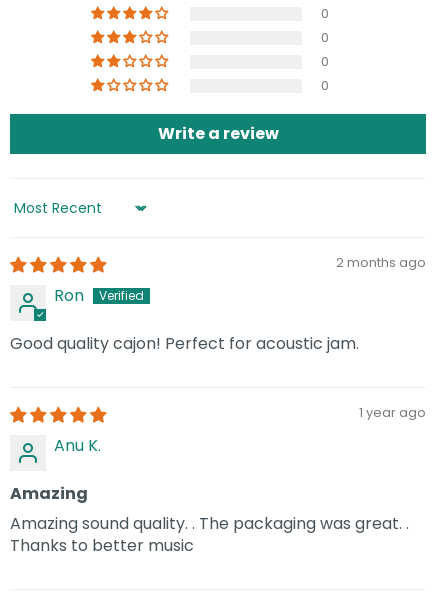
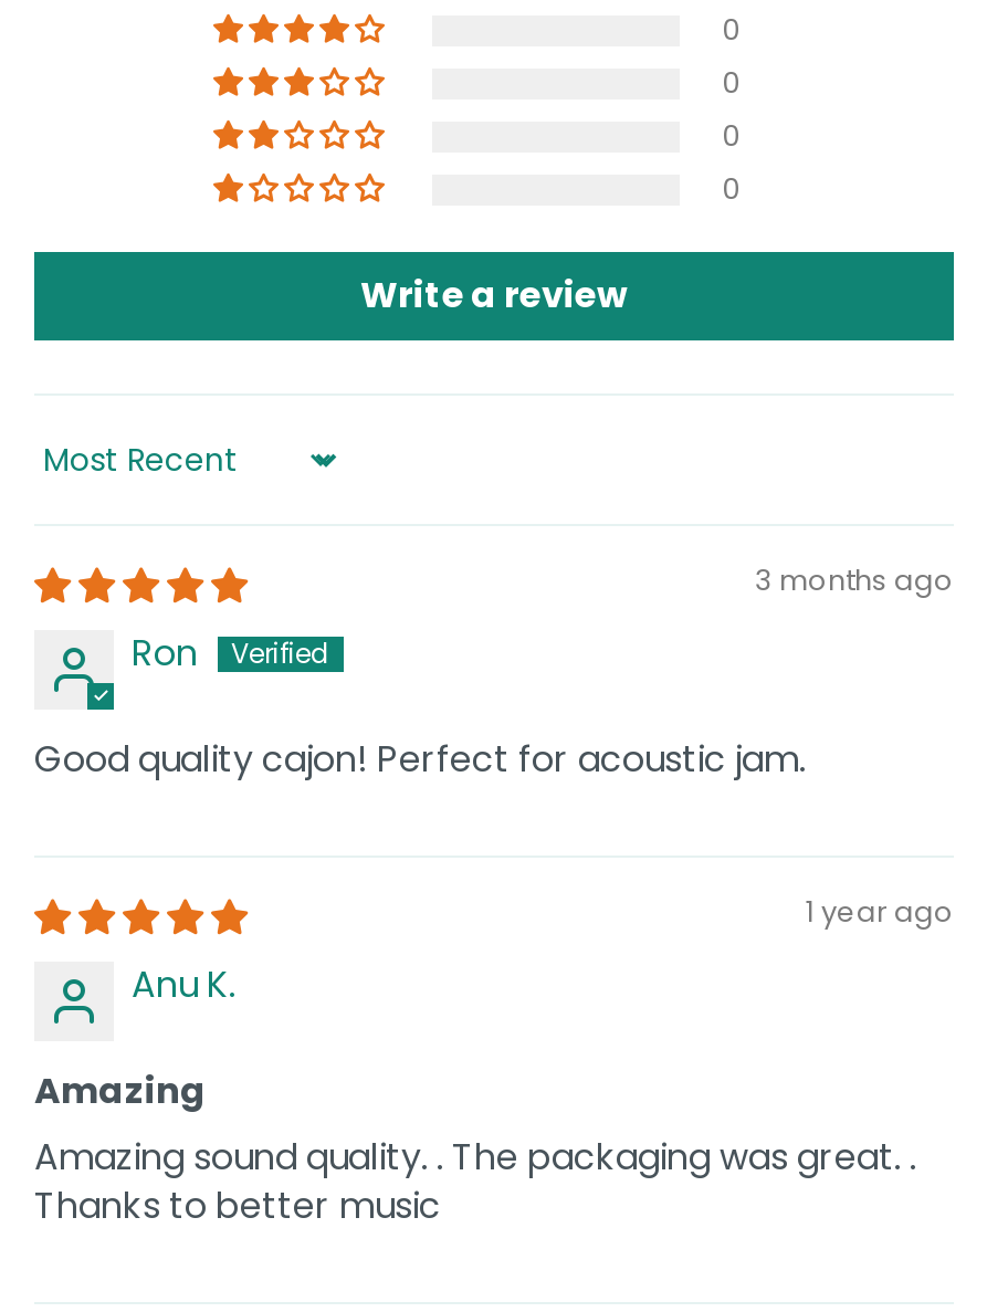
[336,254,426,271] 2 months ago -> [755,561,954,599] 3 months ago

